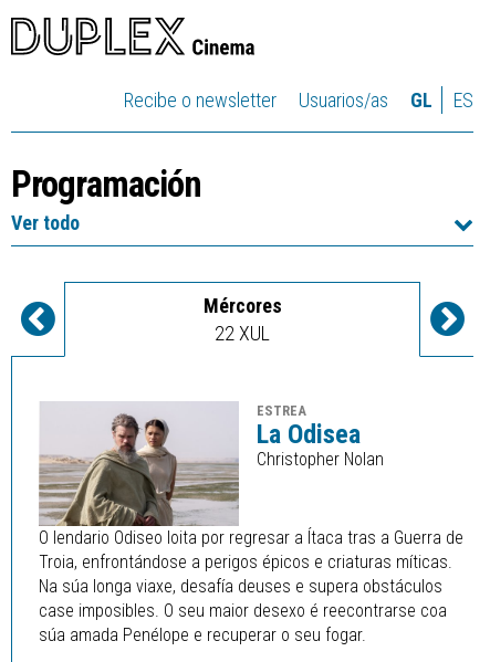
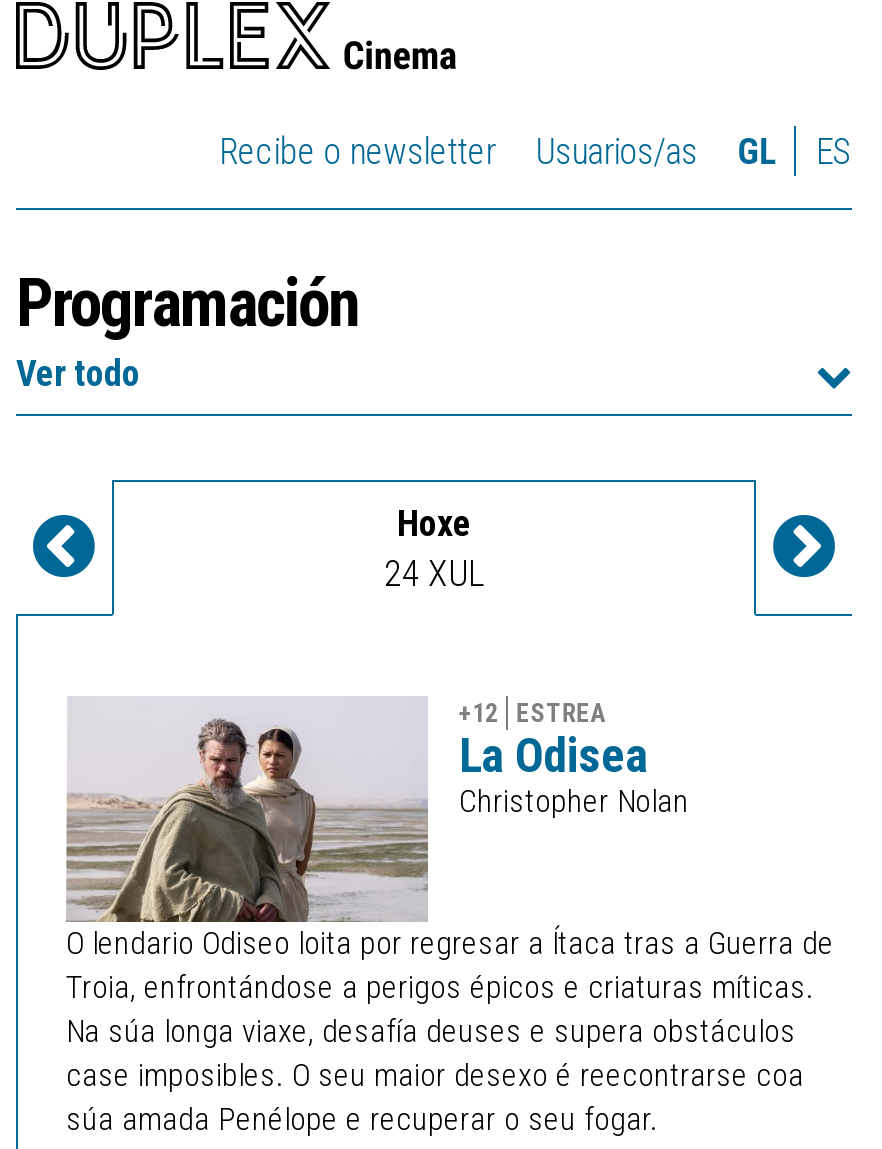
[203,294,282,345] Mércores | 22 XUL -> [384,502,484,594] Hoxe | 24 XUL
none -> [459,698,497,728] +12

